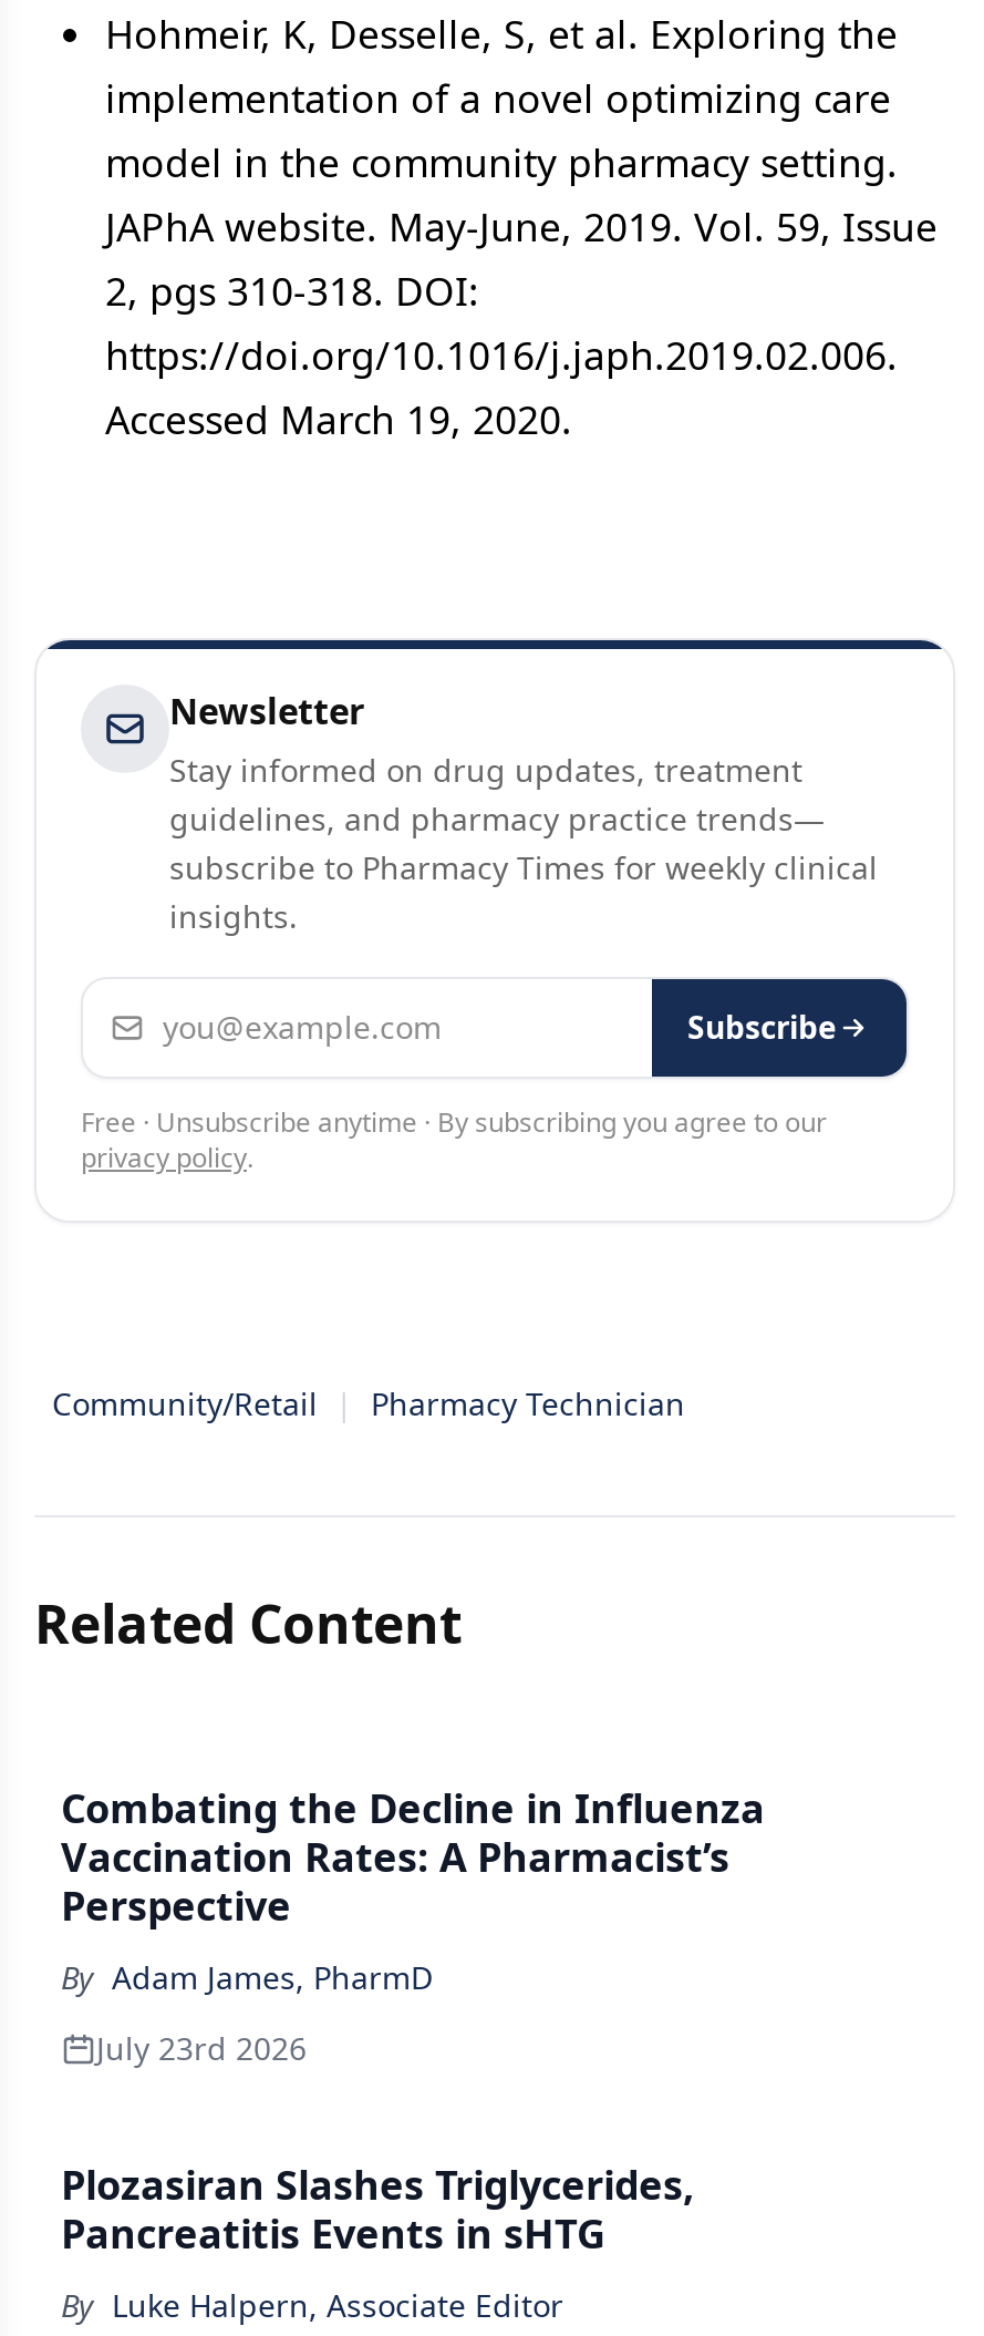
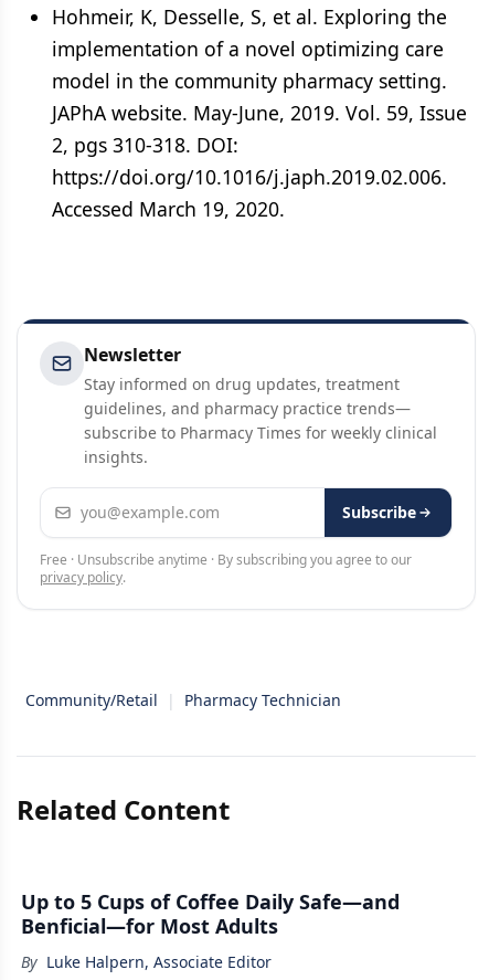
[61,1781,765,2260] Combating the Decline in Influenza | Vaccination Rates: A Pharmacist’s | Perspective | By Adam James, PharmD | July 23rd 2026 | Plozasiran Slashes Triglycerides, | Pancreatitis Events in sHTG -> [21,888,400,939] Up to 5 Cups of Coffee Daily Safe—and | Benficial—for Most Adults

